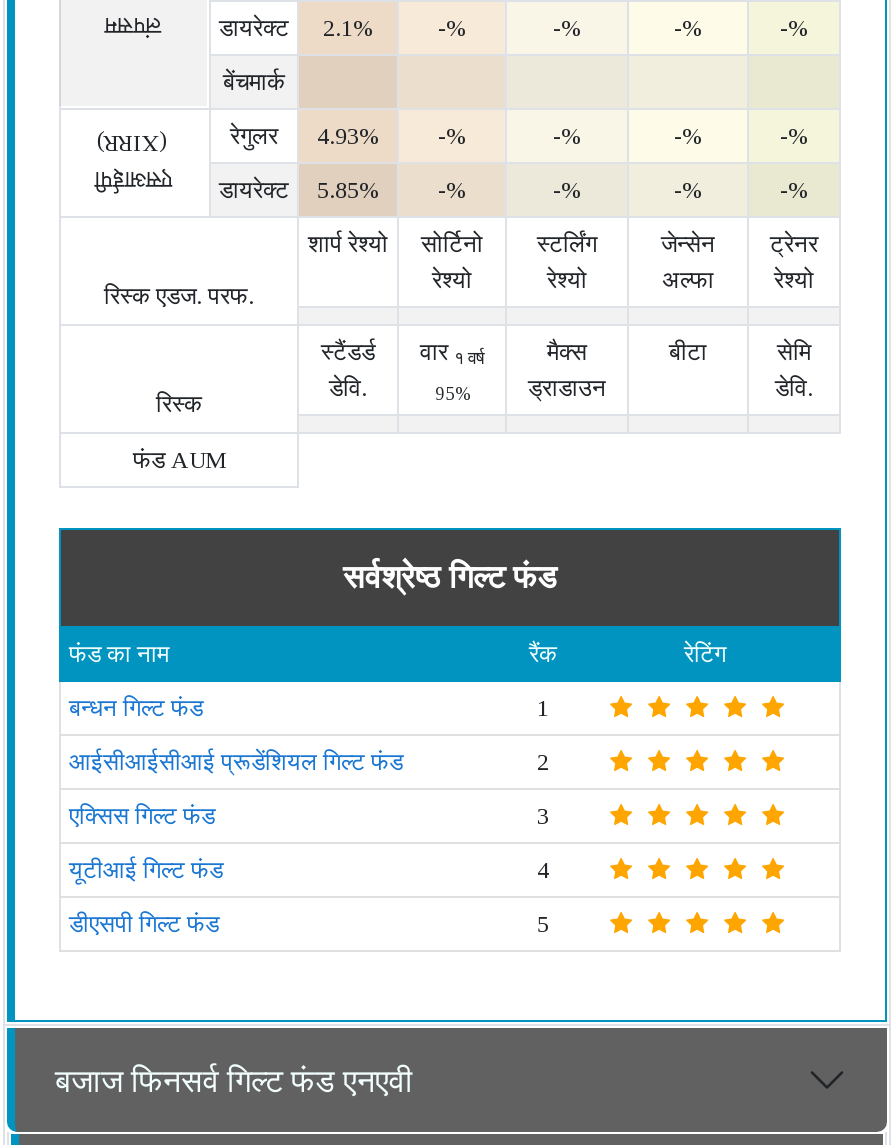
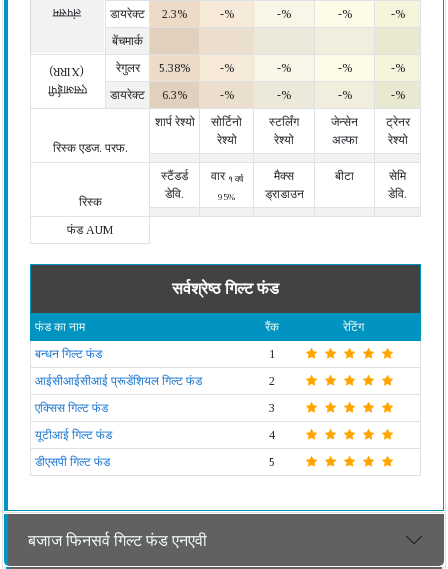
[219,14,373,42] डायरेक्ट 2.1% -> [110,7,187,21] डायरेक्ट 2.3%
[230,122,379,150] रेगुलर 4.93% -> [115,61,190,75] रेगुलर 5.38%
[317,176,379,204] 5.85% -> [162,88,187,102] 6.3%

